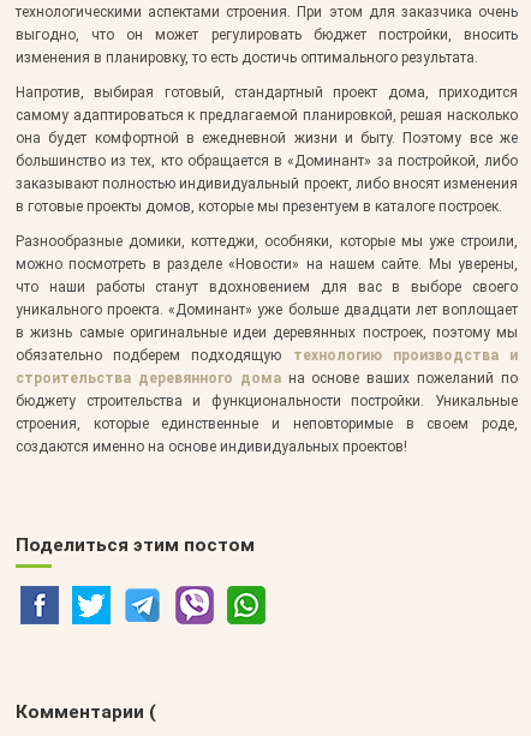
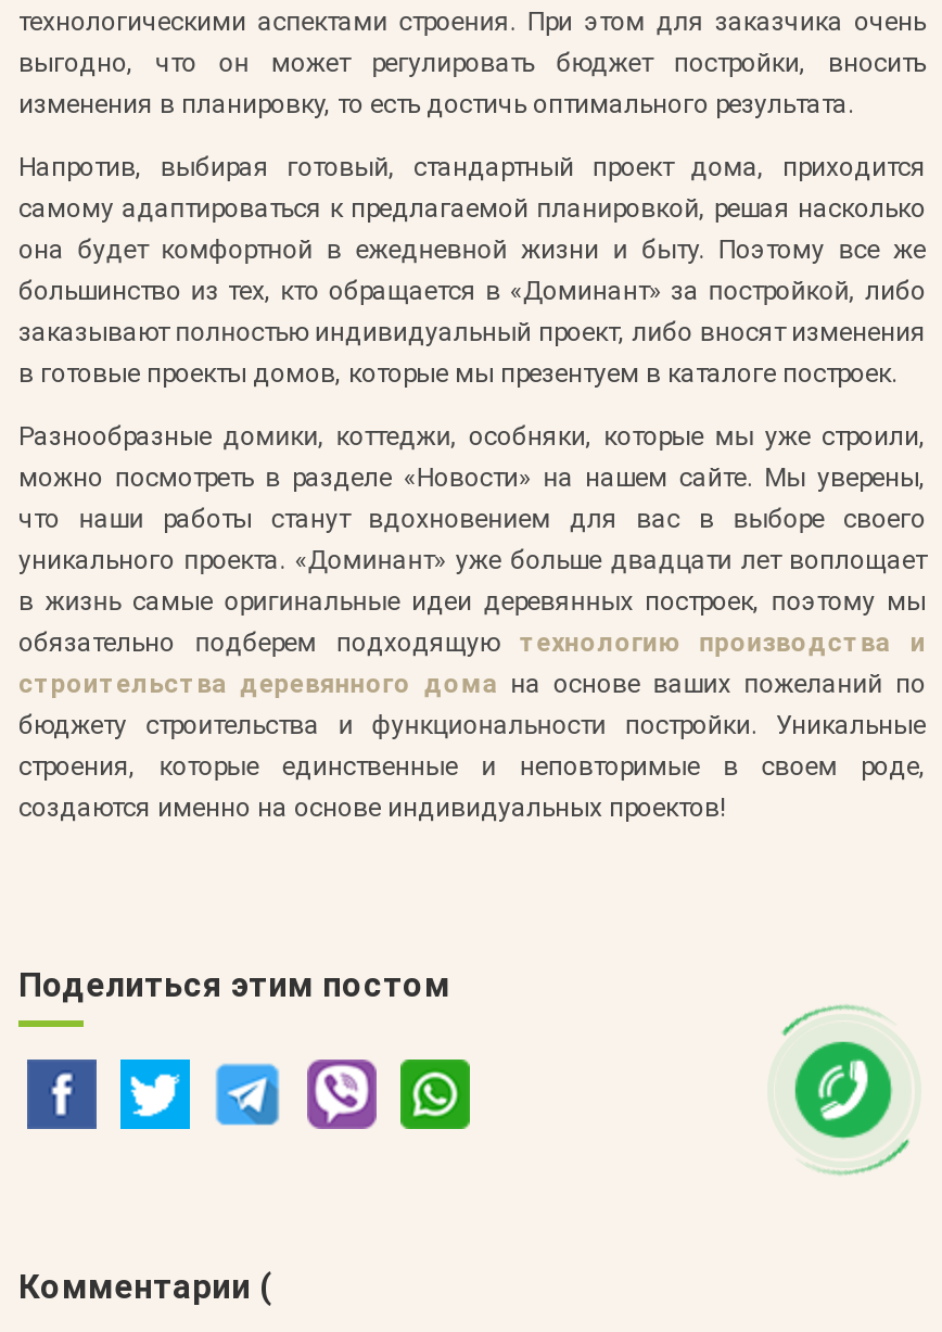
none -> [778,1003,911,1177] [image]

